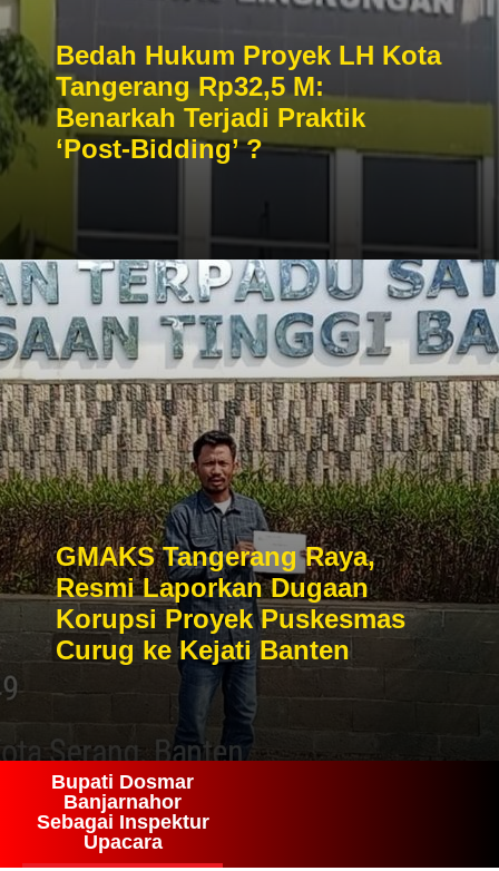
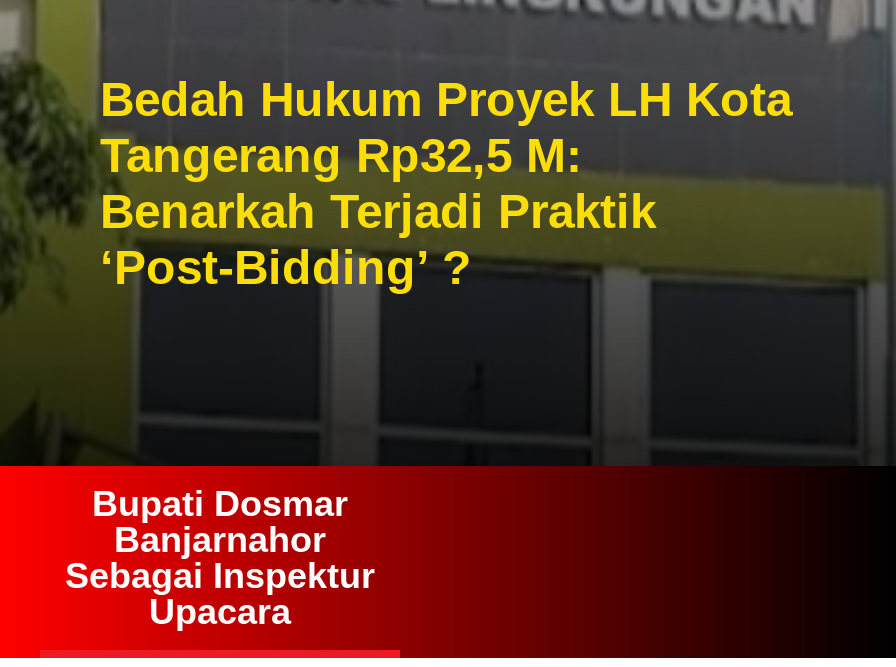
[3,258,496,757] [image] | GMAKS Tangerang Raya, | Resmi Laporkan Dugaan | Korupsi Proyek Puskesmas | Curug ke Kejati Banten -> none

